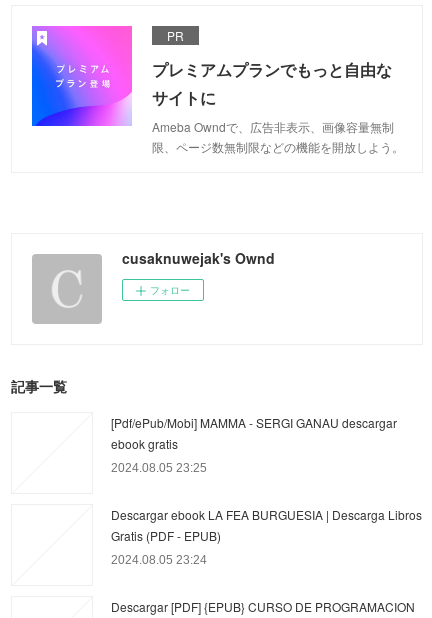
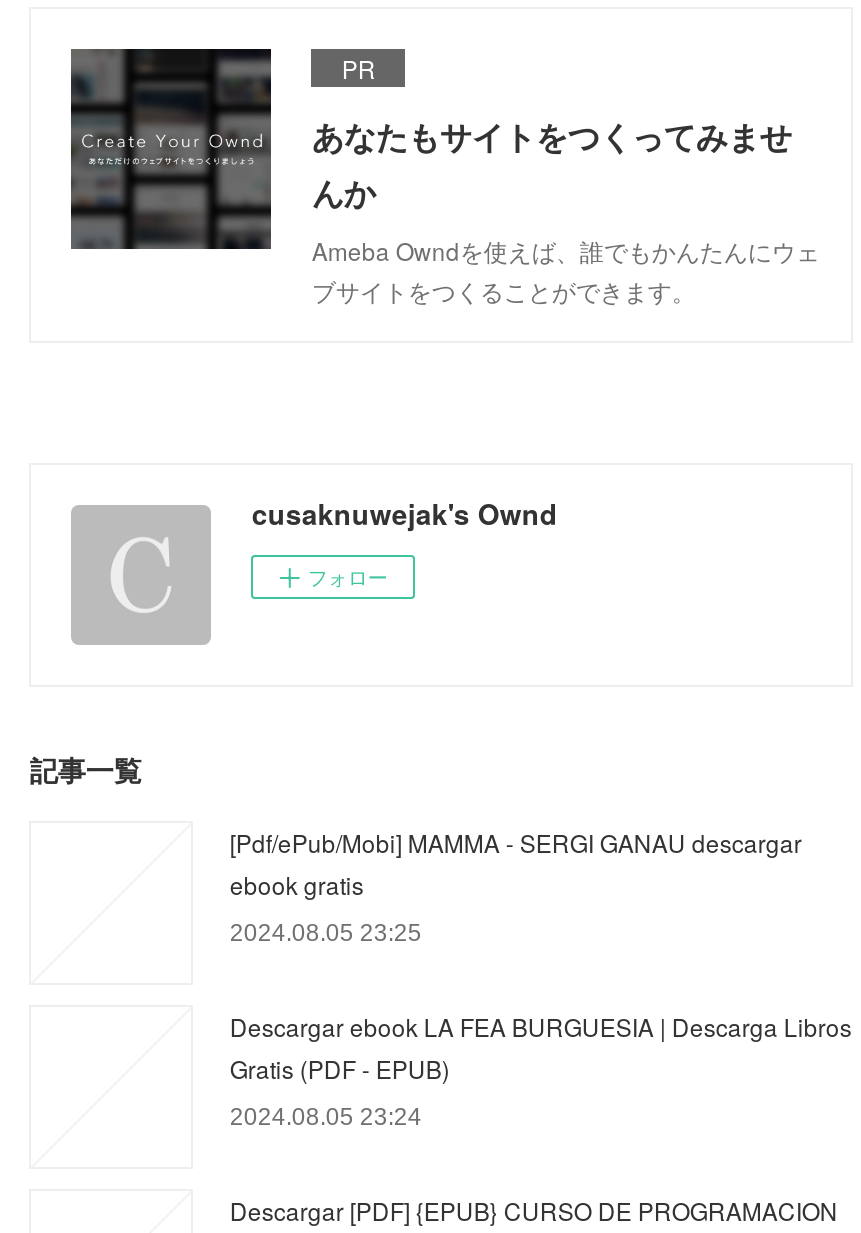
[31,25,404,155] [image] | プレミアムプランでもっと自由な | サイトに | Ameba Owndで、広告非表示、画像容量無制 | 限、ページ数無制限などの機能を開放しよう。 -> [69,47,820,308] [image] | あなたもサイトをつくってみませ | んか | Ameba Owndを使えば、誰でもかんたんにウェ | ブサイトをつくることができます。

